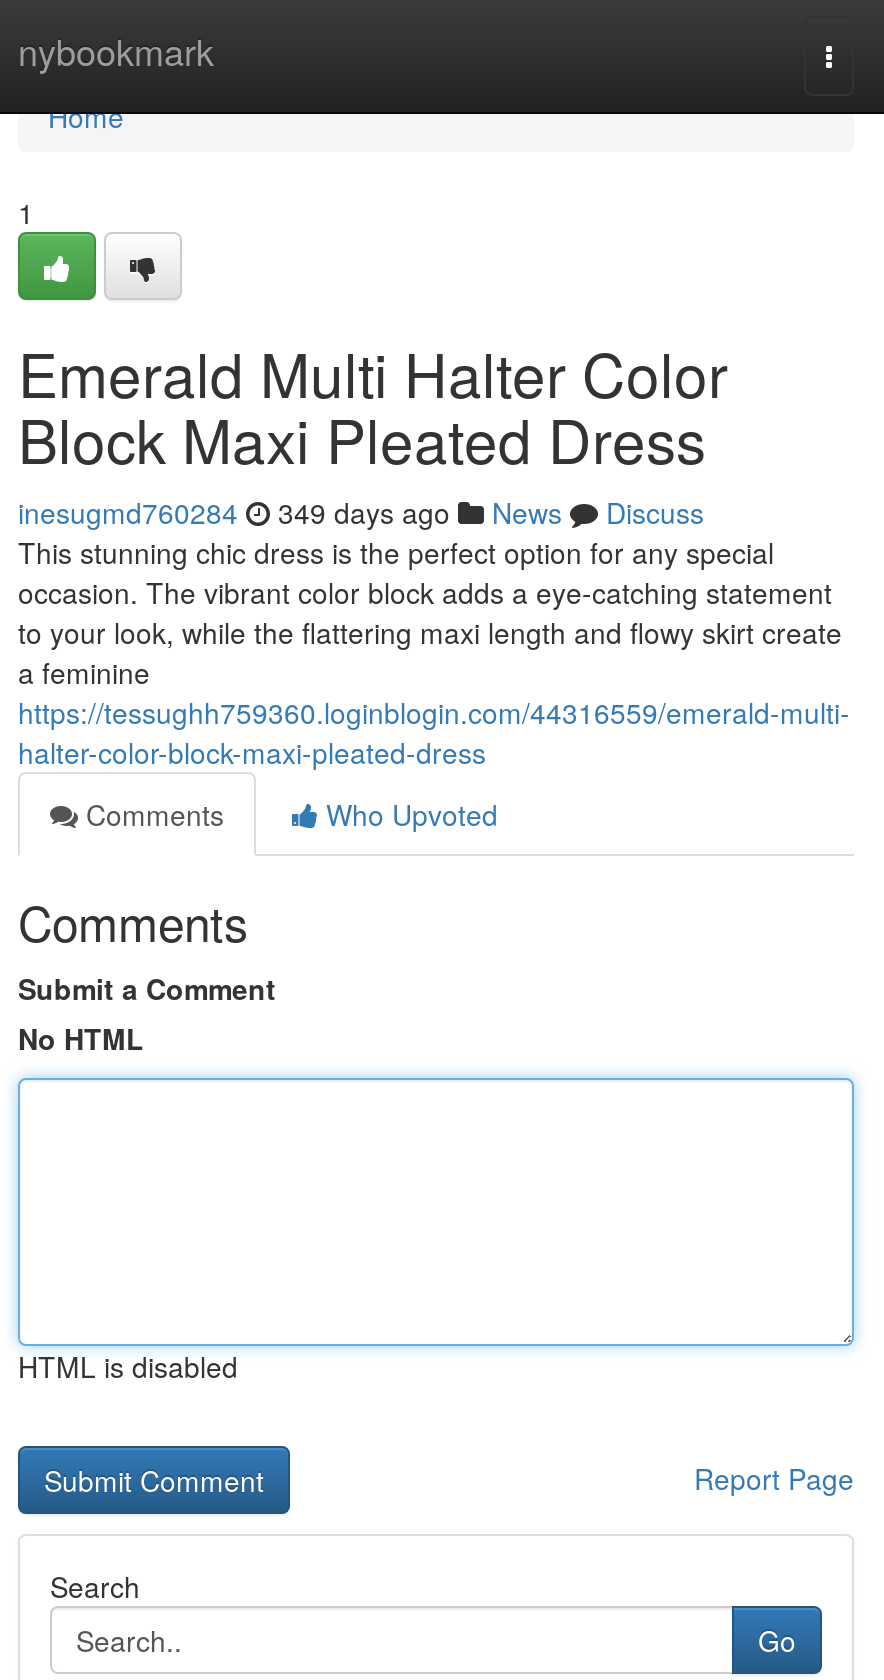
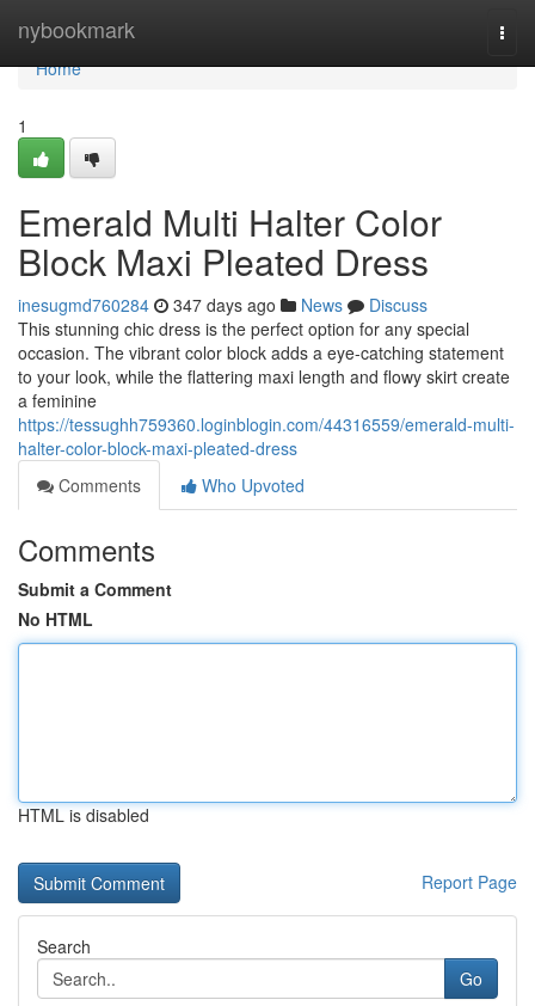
[18,492,704,532] inesugmd760284 349 days ago News Discuss -> [18,293,428,317] inesugmd760284 347 days ago News Discuss

